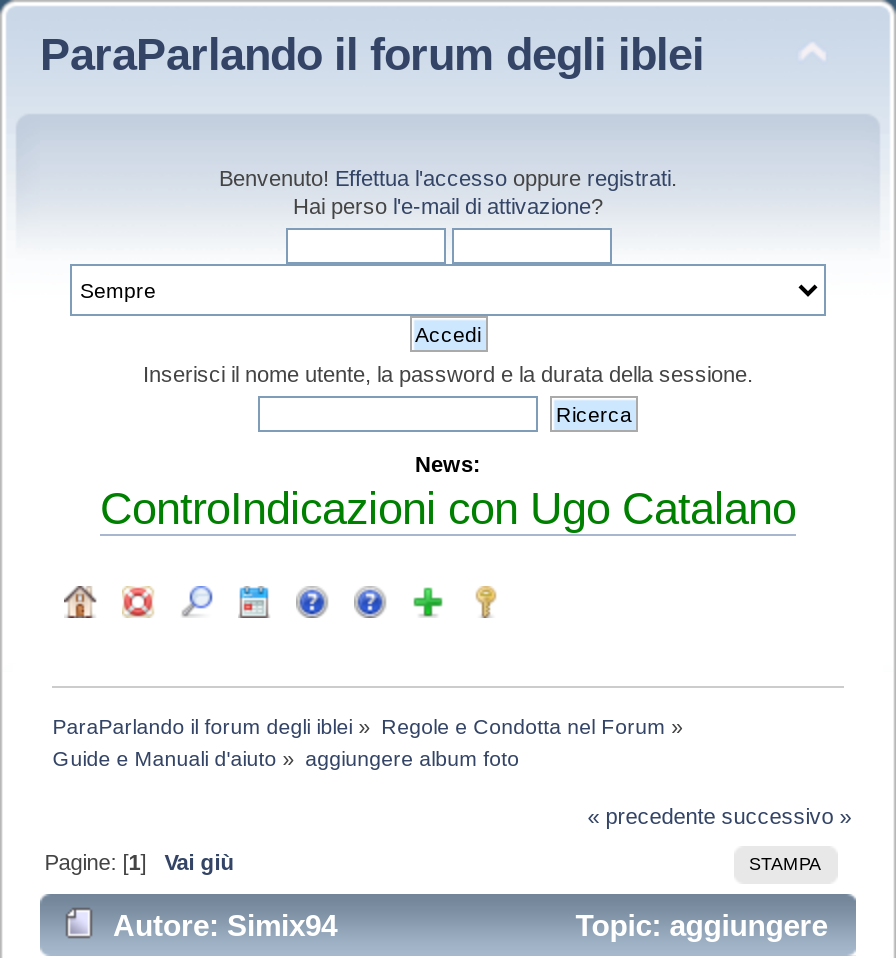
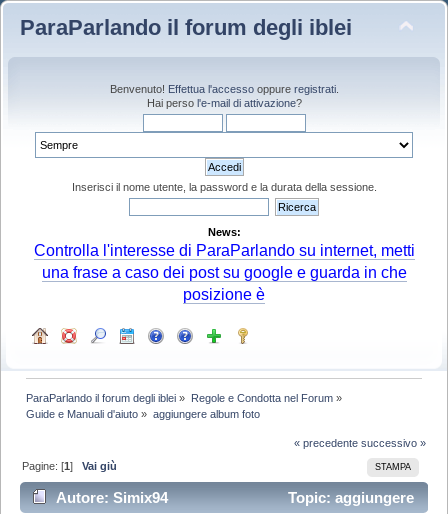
[100,484,796,534] ControIndicazioni con Ugo Catalano -> [33,241,414,303] Controlla l'interesse di ParaParlando su internet, metti | una frase a caso dei post su google e guarda in che | posizione è

